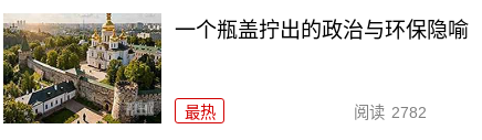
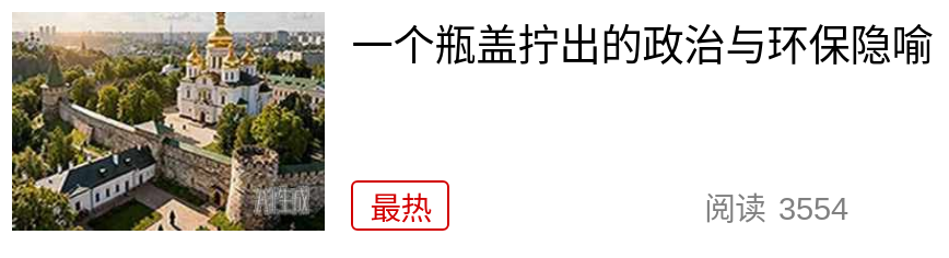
[353,104,426,121] 阅读 2782 -> [704,191,848,226] 阅读 3554

